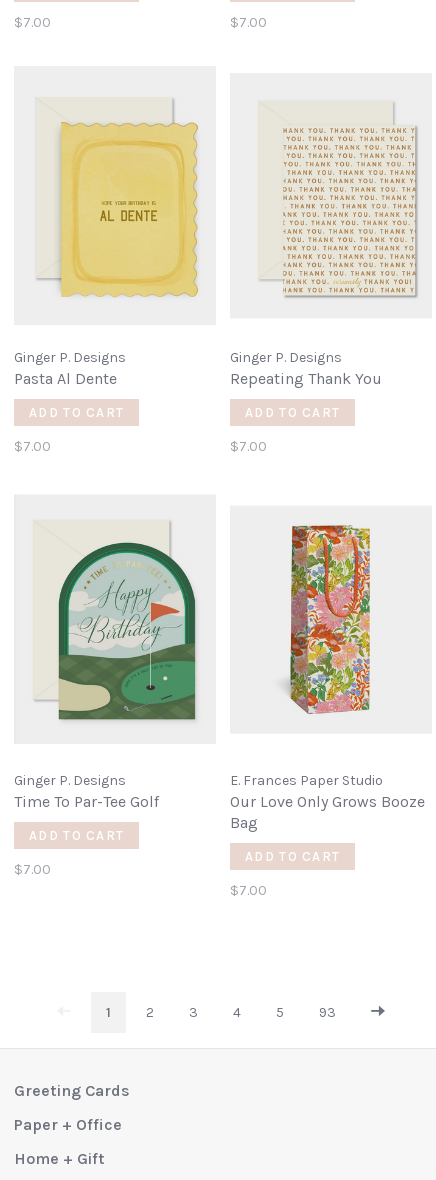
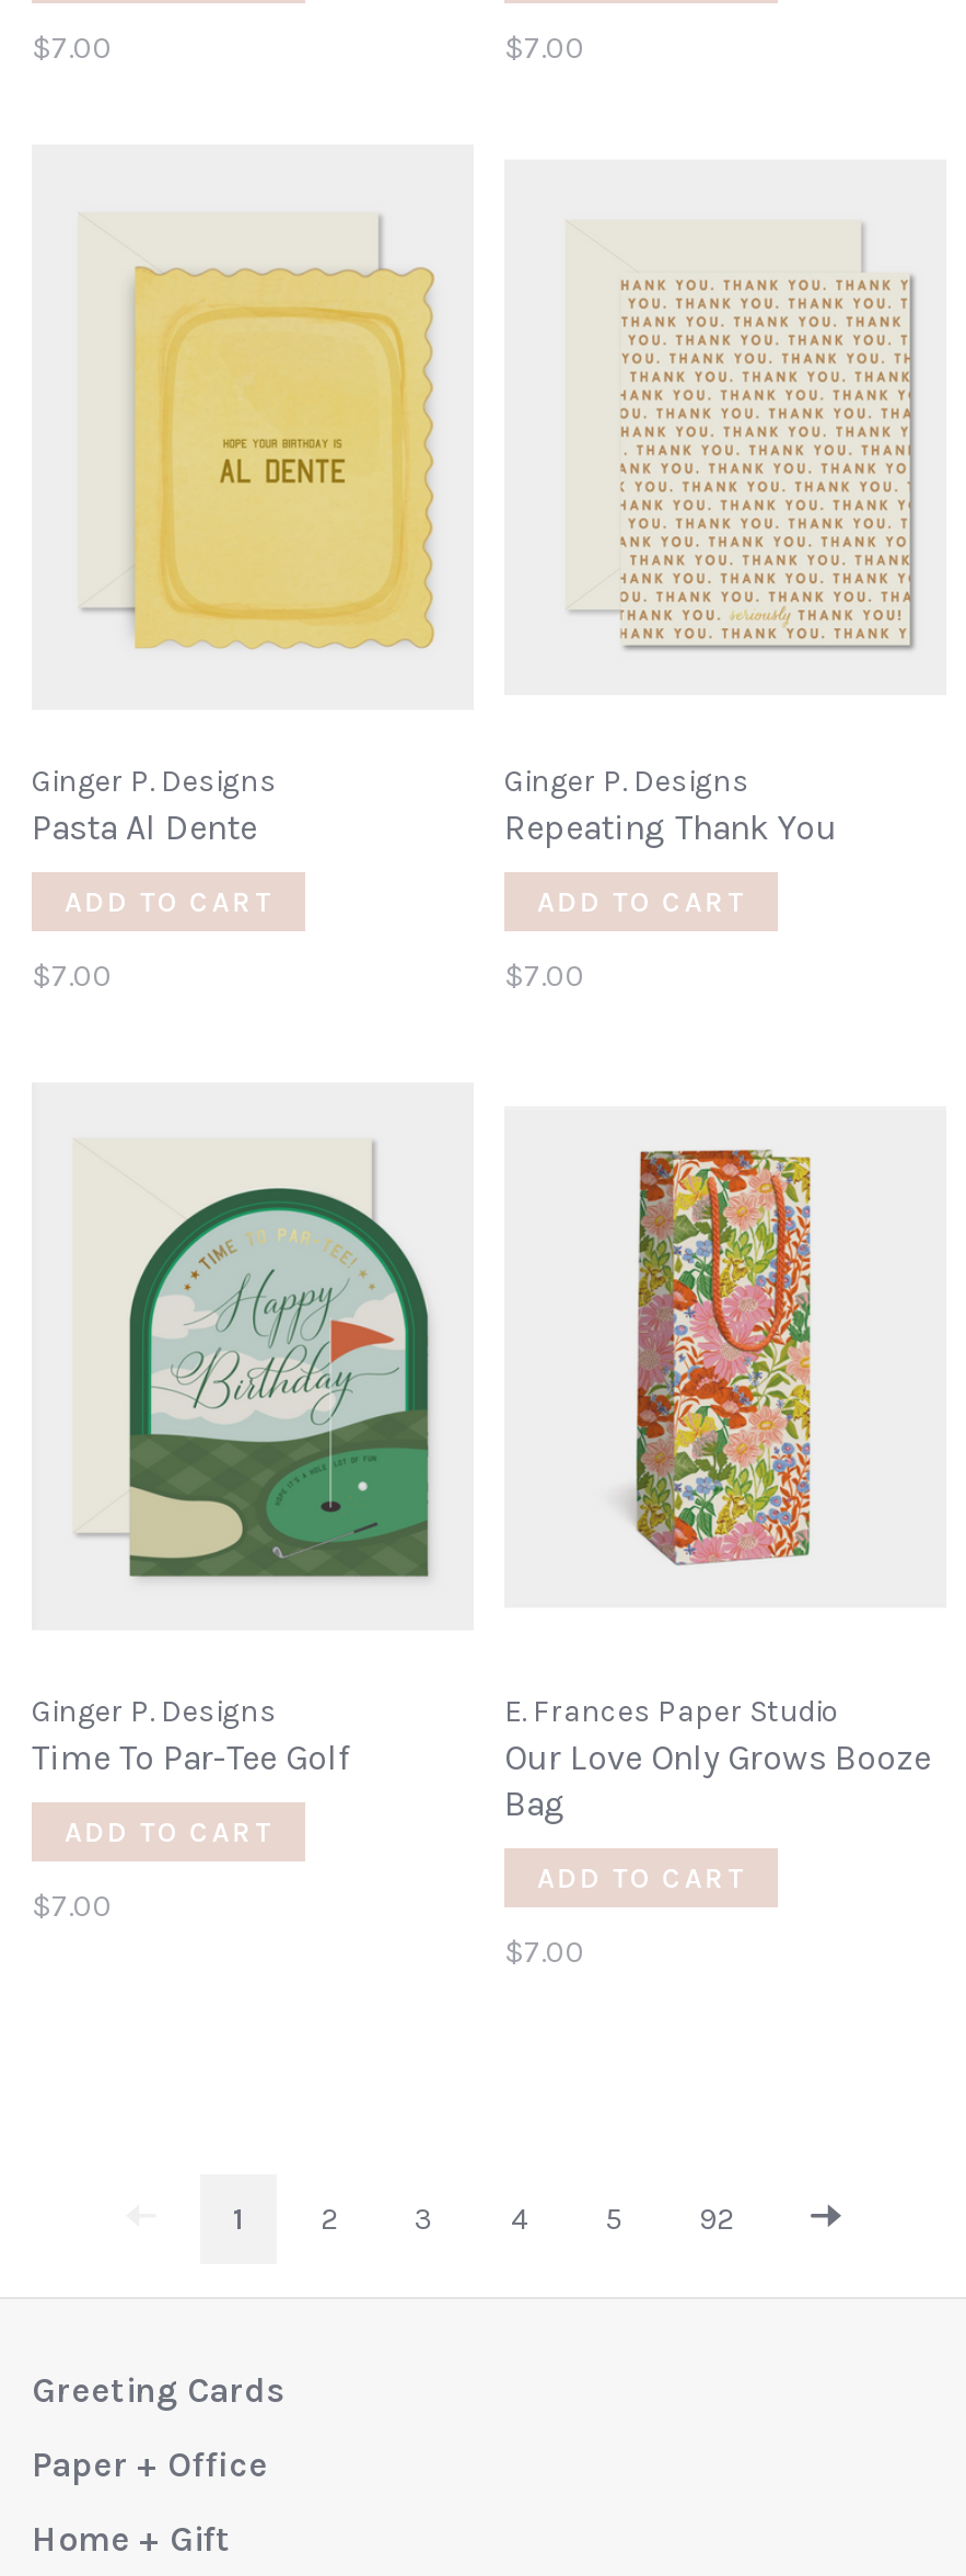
[318,1004,335,1021] 93 -> [699,2200,734,2237] 92

